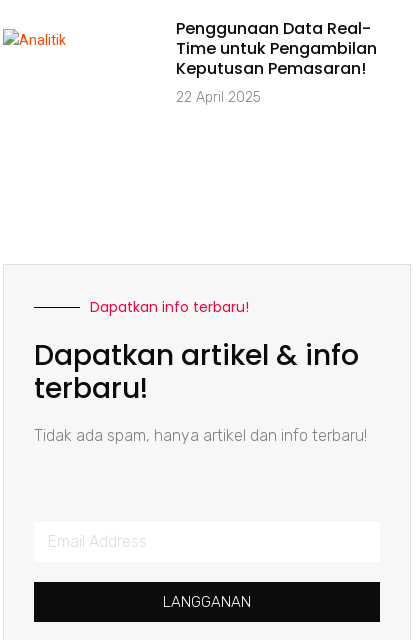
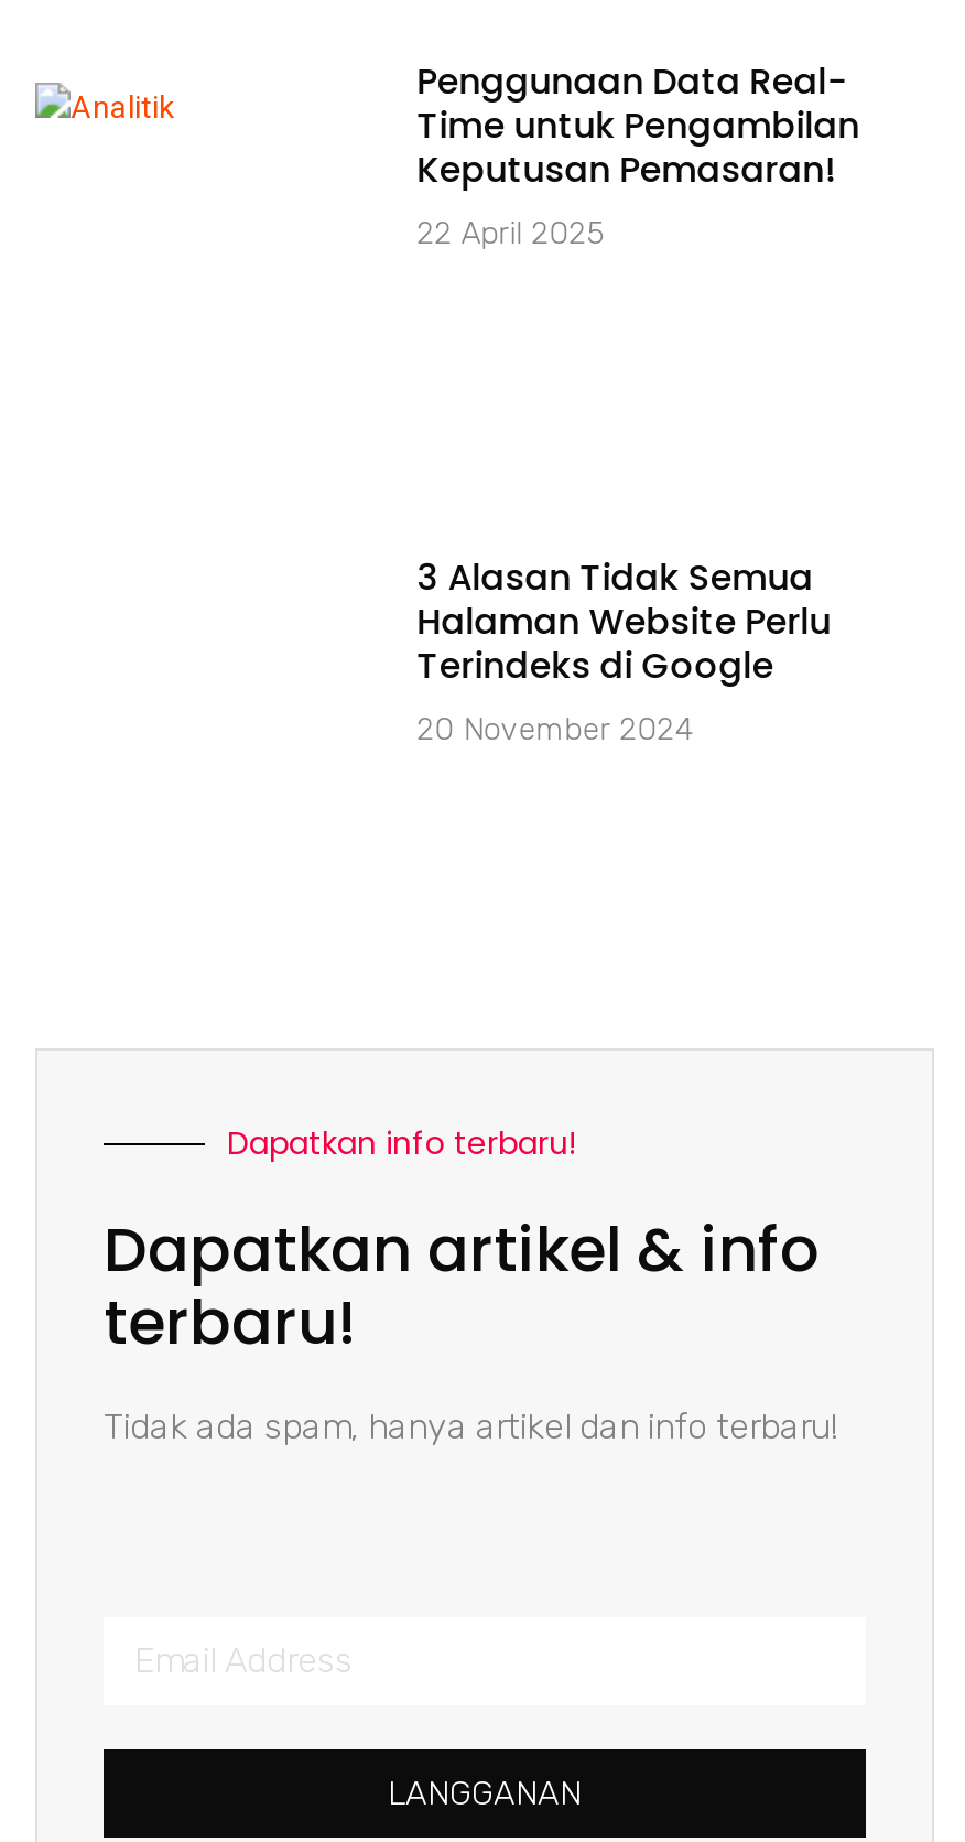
none -> [417,553,831,749] 3 Alasan Tidak Semua | Halaman Website Perlu | Terindeks di Google | 20 November 2024

